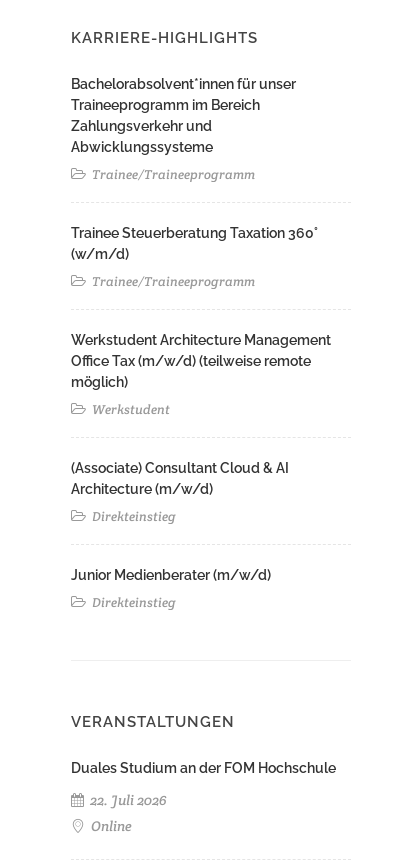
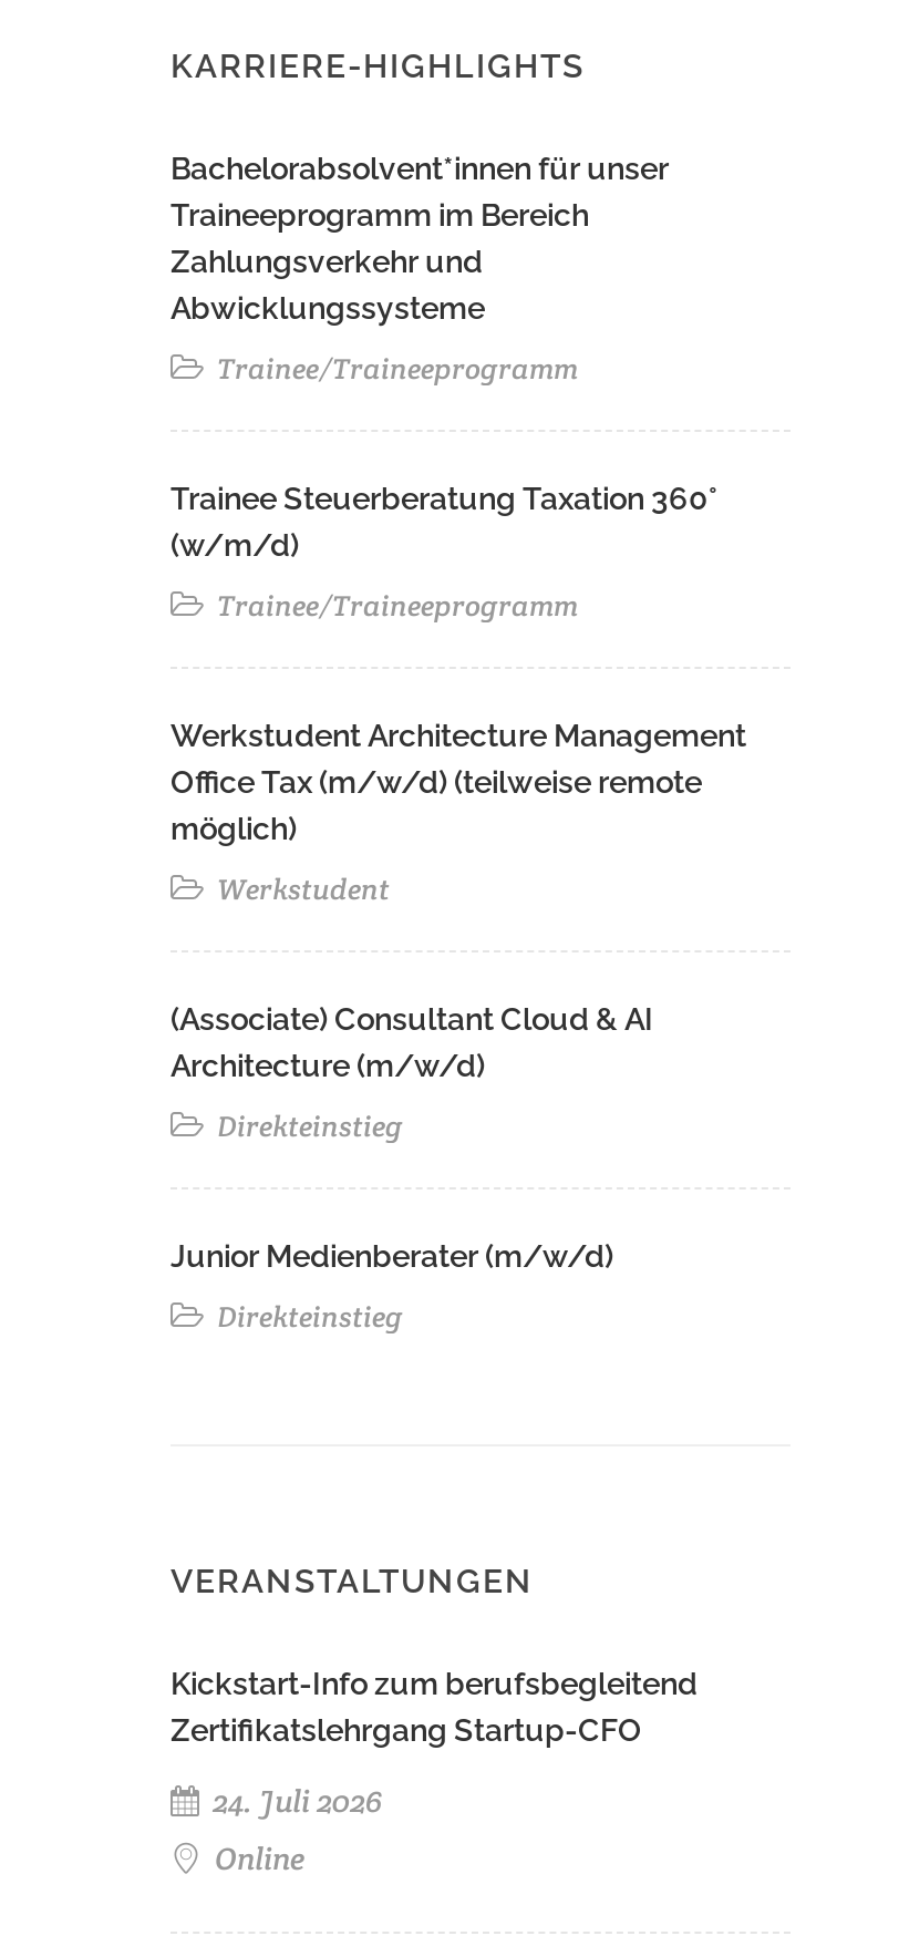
[71,760,336,776] Duales Studium an der FOM Hochschule -> [170,1666,697,1748] Kickstart-Info zum berufsbegleitend | Zertifikatslehrgang Startup-CFO
[87,791,167,809] 22. Juli 2026 -> [206,1781,383,1821] 24. Juli 2026

